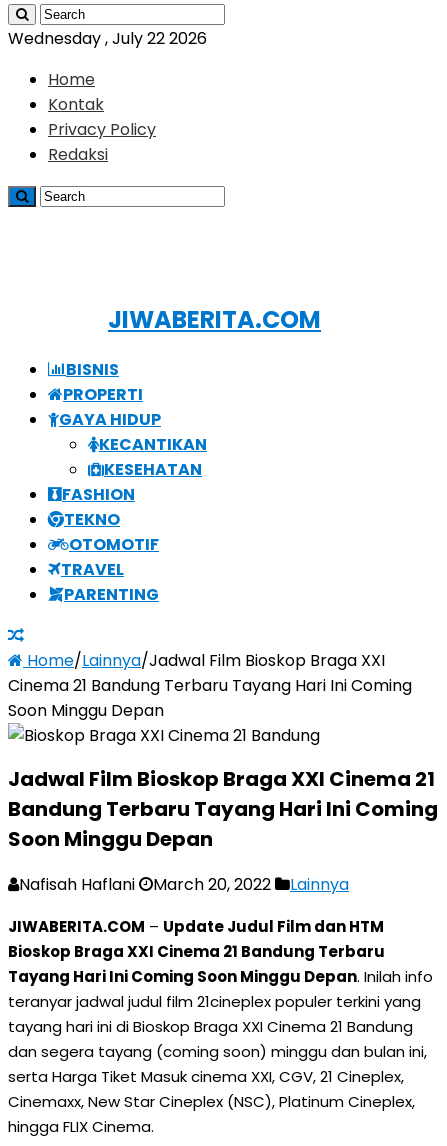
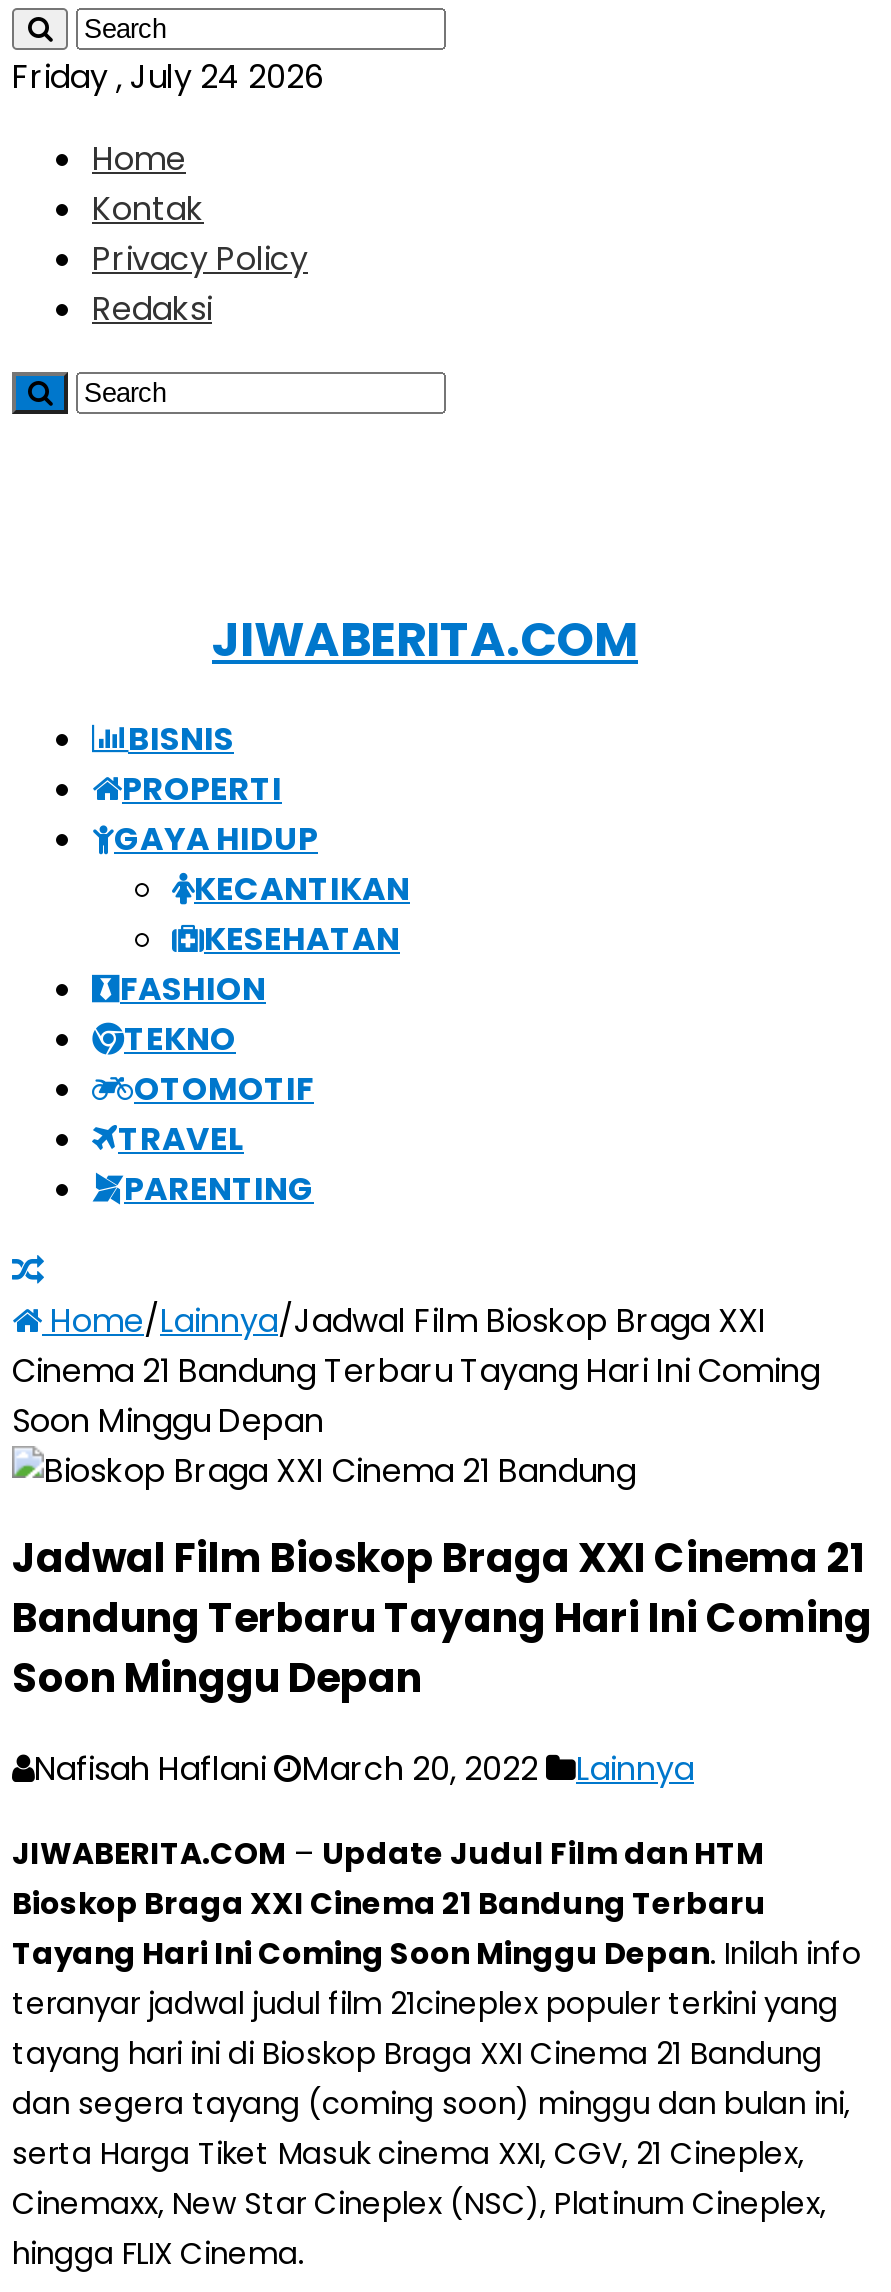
[8,27,207,50] Wednesday , July 22 2026 -> [12,54,324,100] Friday , July 24 2026

